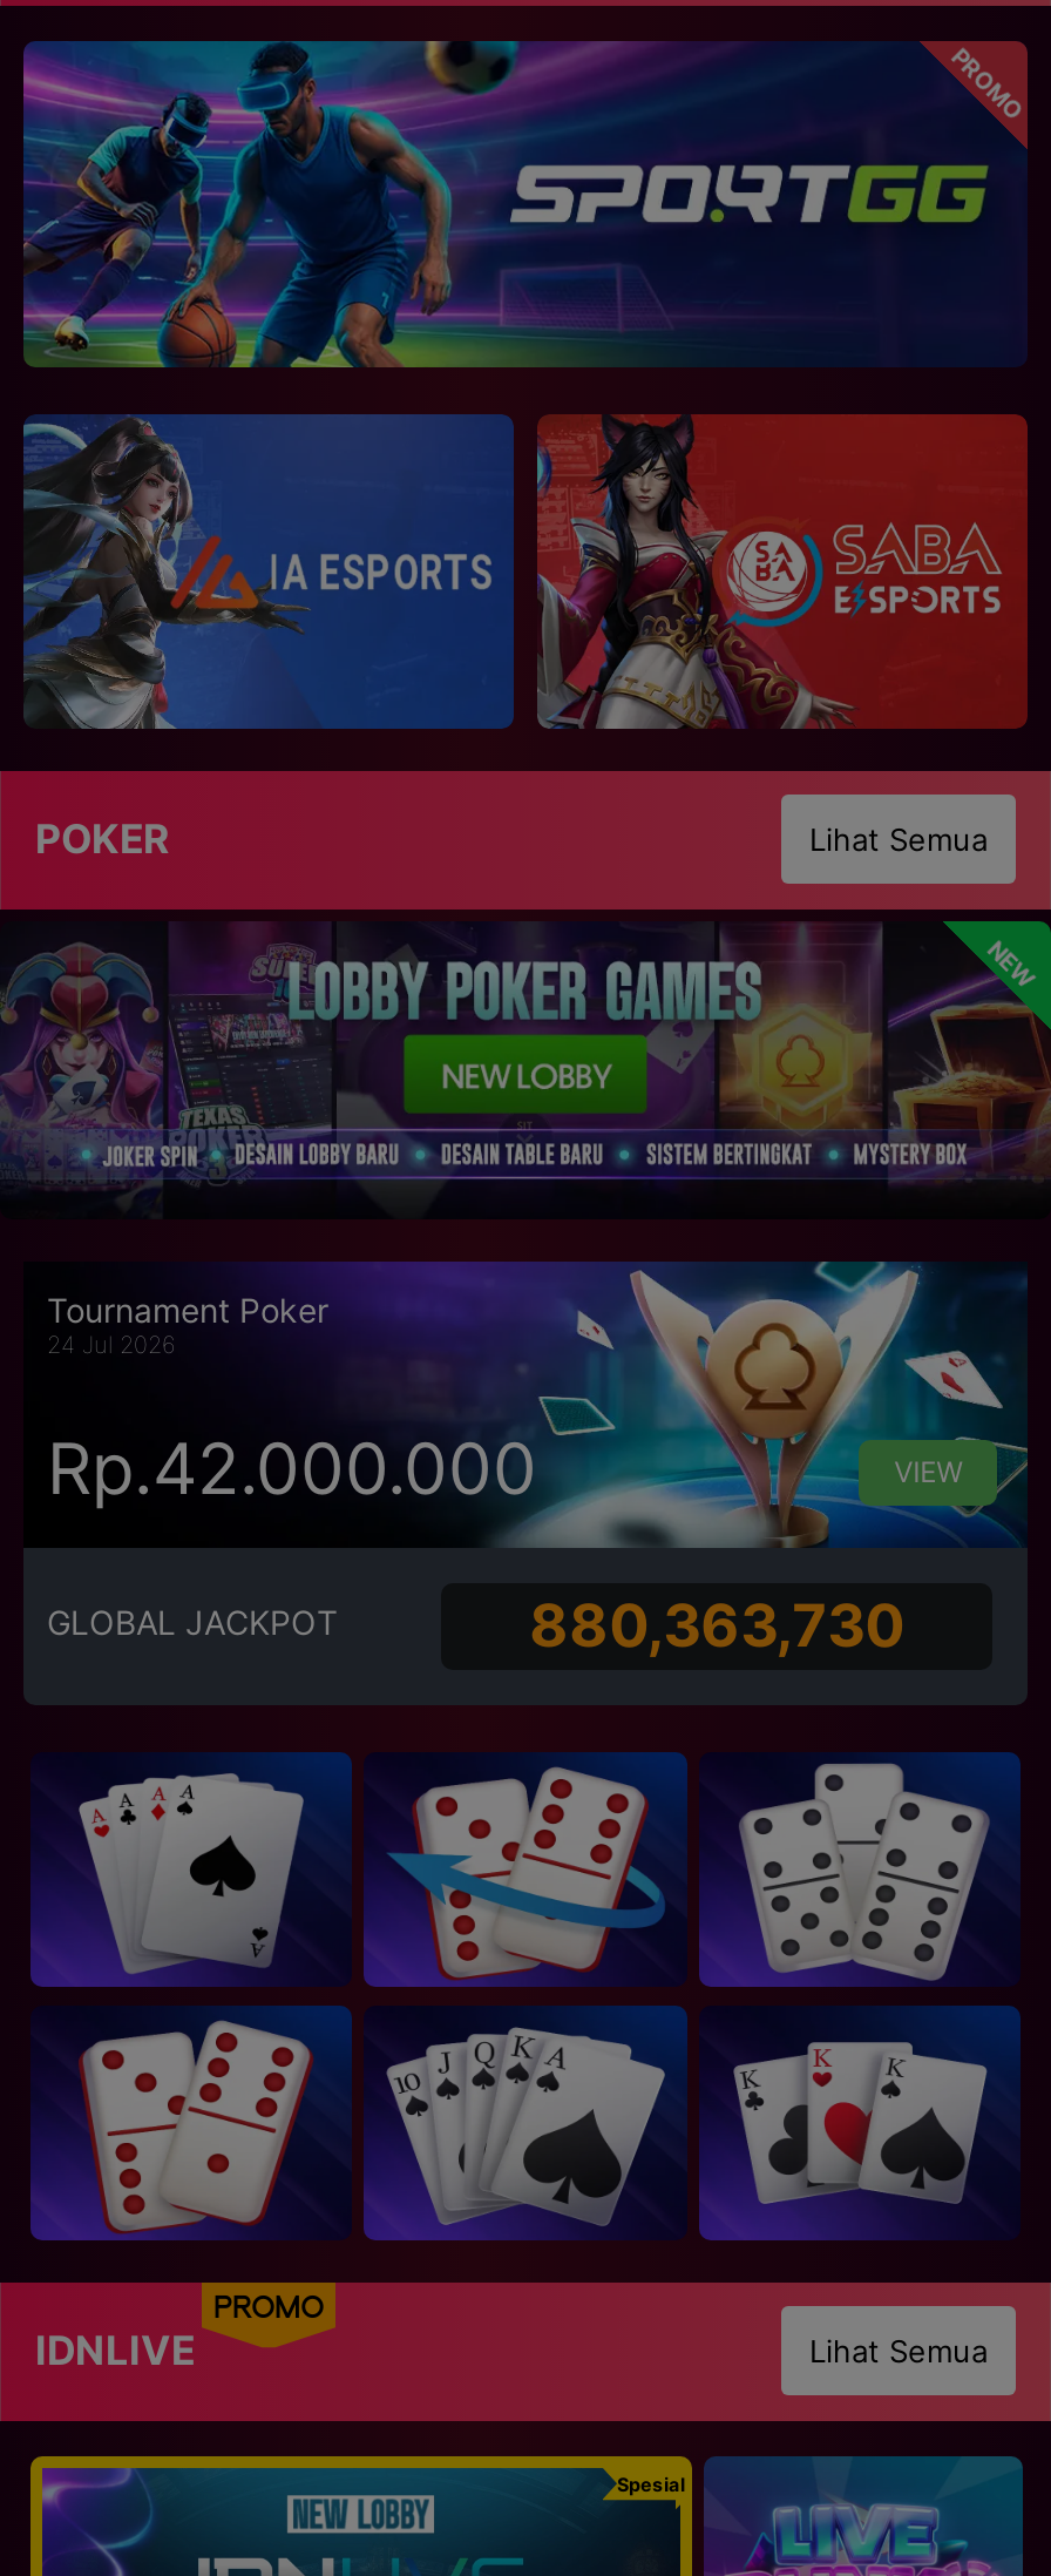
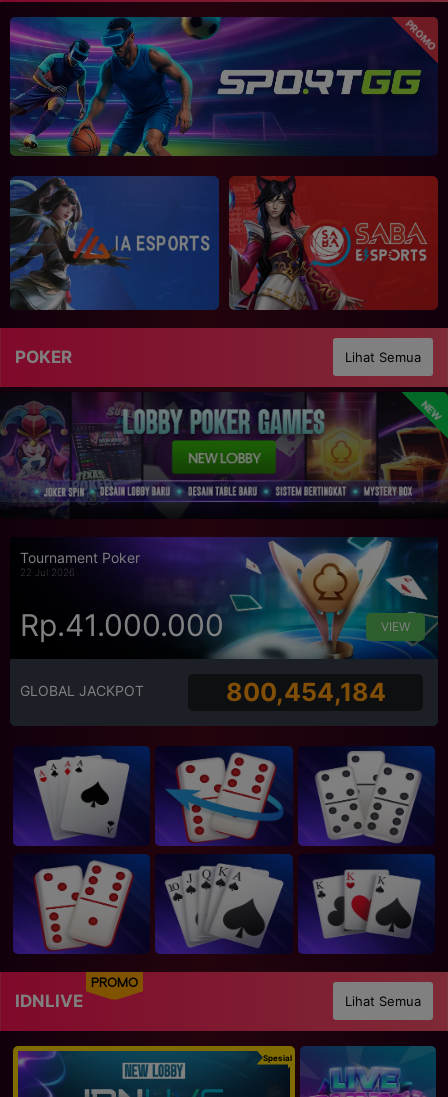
[47,1331,176,1359] 24 Jul 2026 -> [20,566,75,578] 22 Jul 2026
[47,1426,537,1511] Rp.42.000.000 -> [20,607,224,643] Rp.41.000.000
[529,1589,905,1660] 880,363,730 -> [226,677,386,707] 800,454,184

